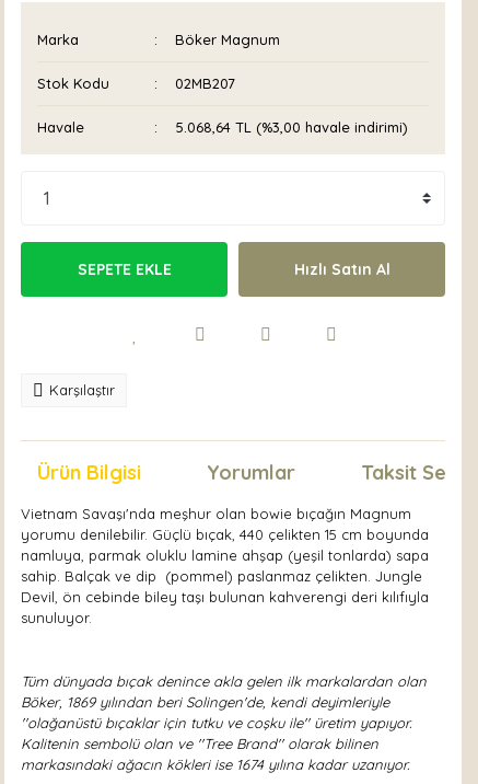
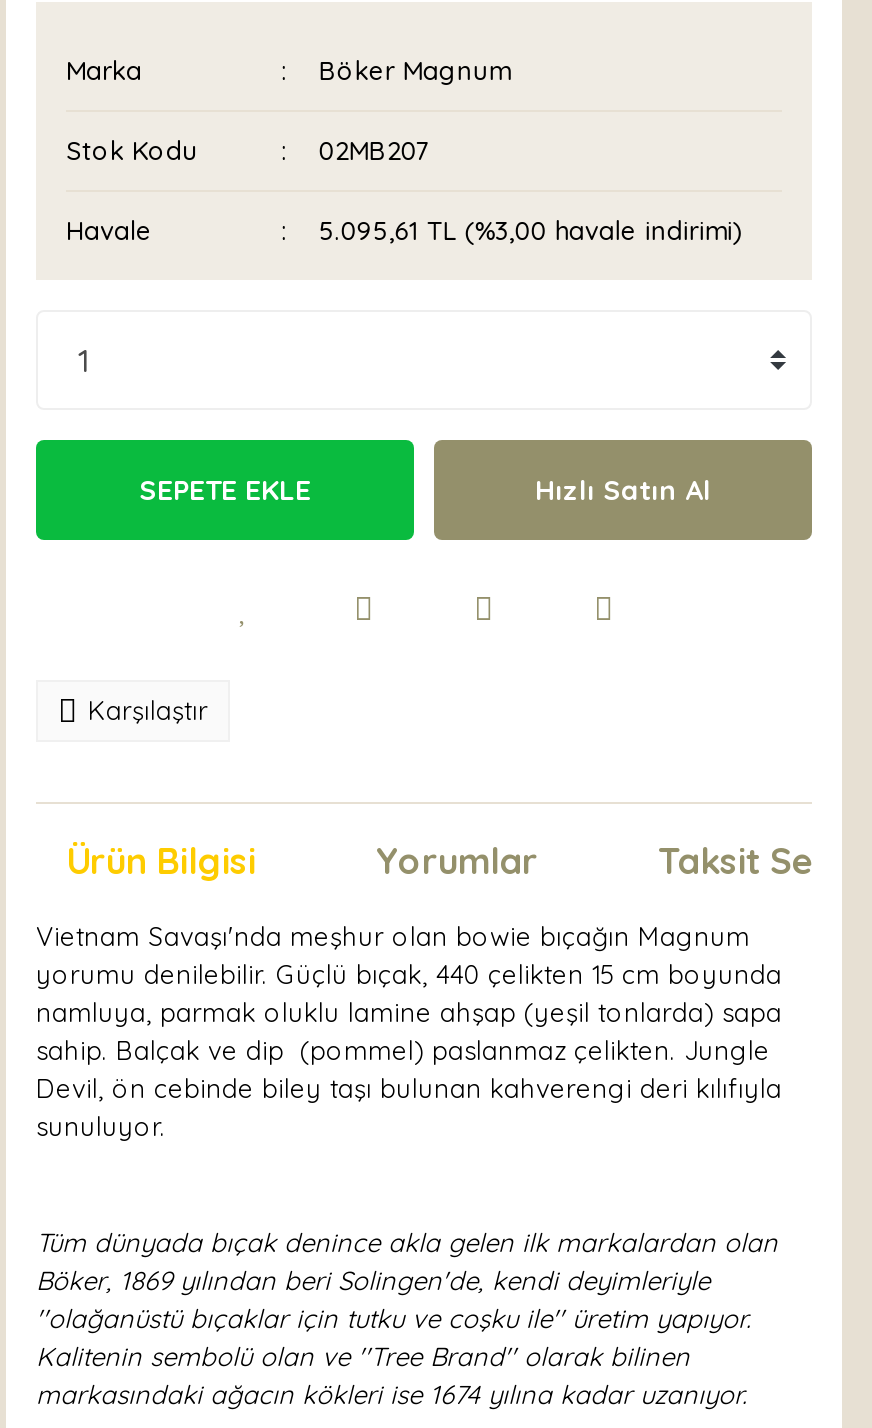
[175,118,408,136] 5.068,64 TL (%3,00 havale indirimi) -> [319,214,743,246] 5.095,61 TL (%3,00 havale indirimi)

